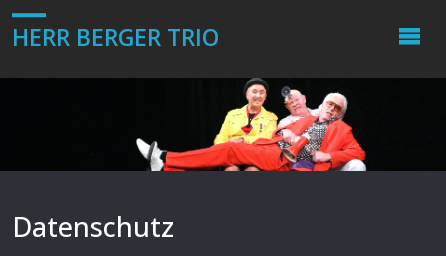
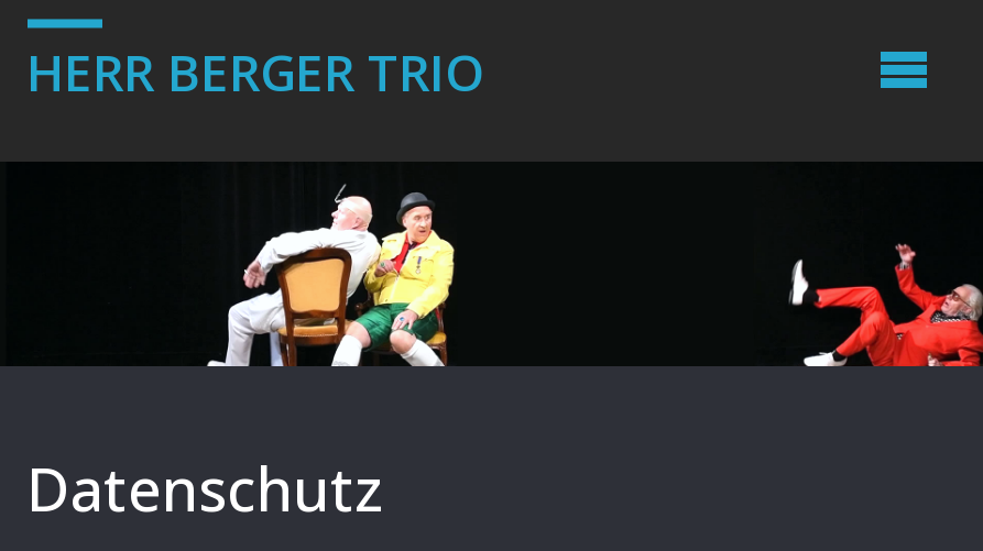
[94,78,443,172] [image] -> [206,162,976,368] [image]

